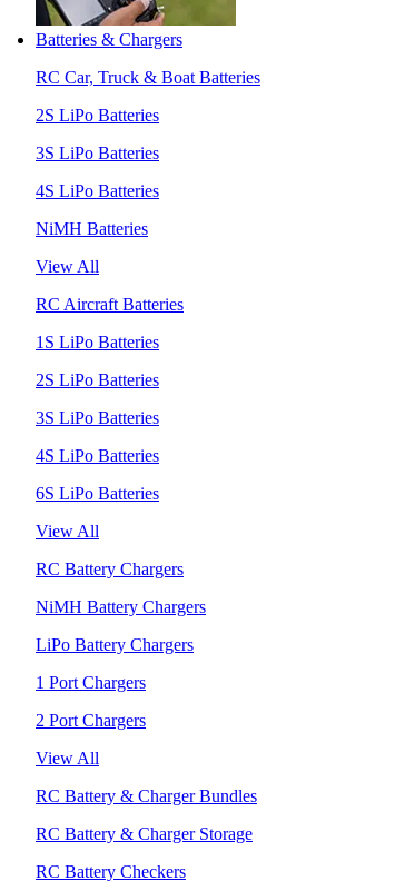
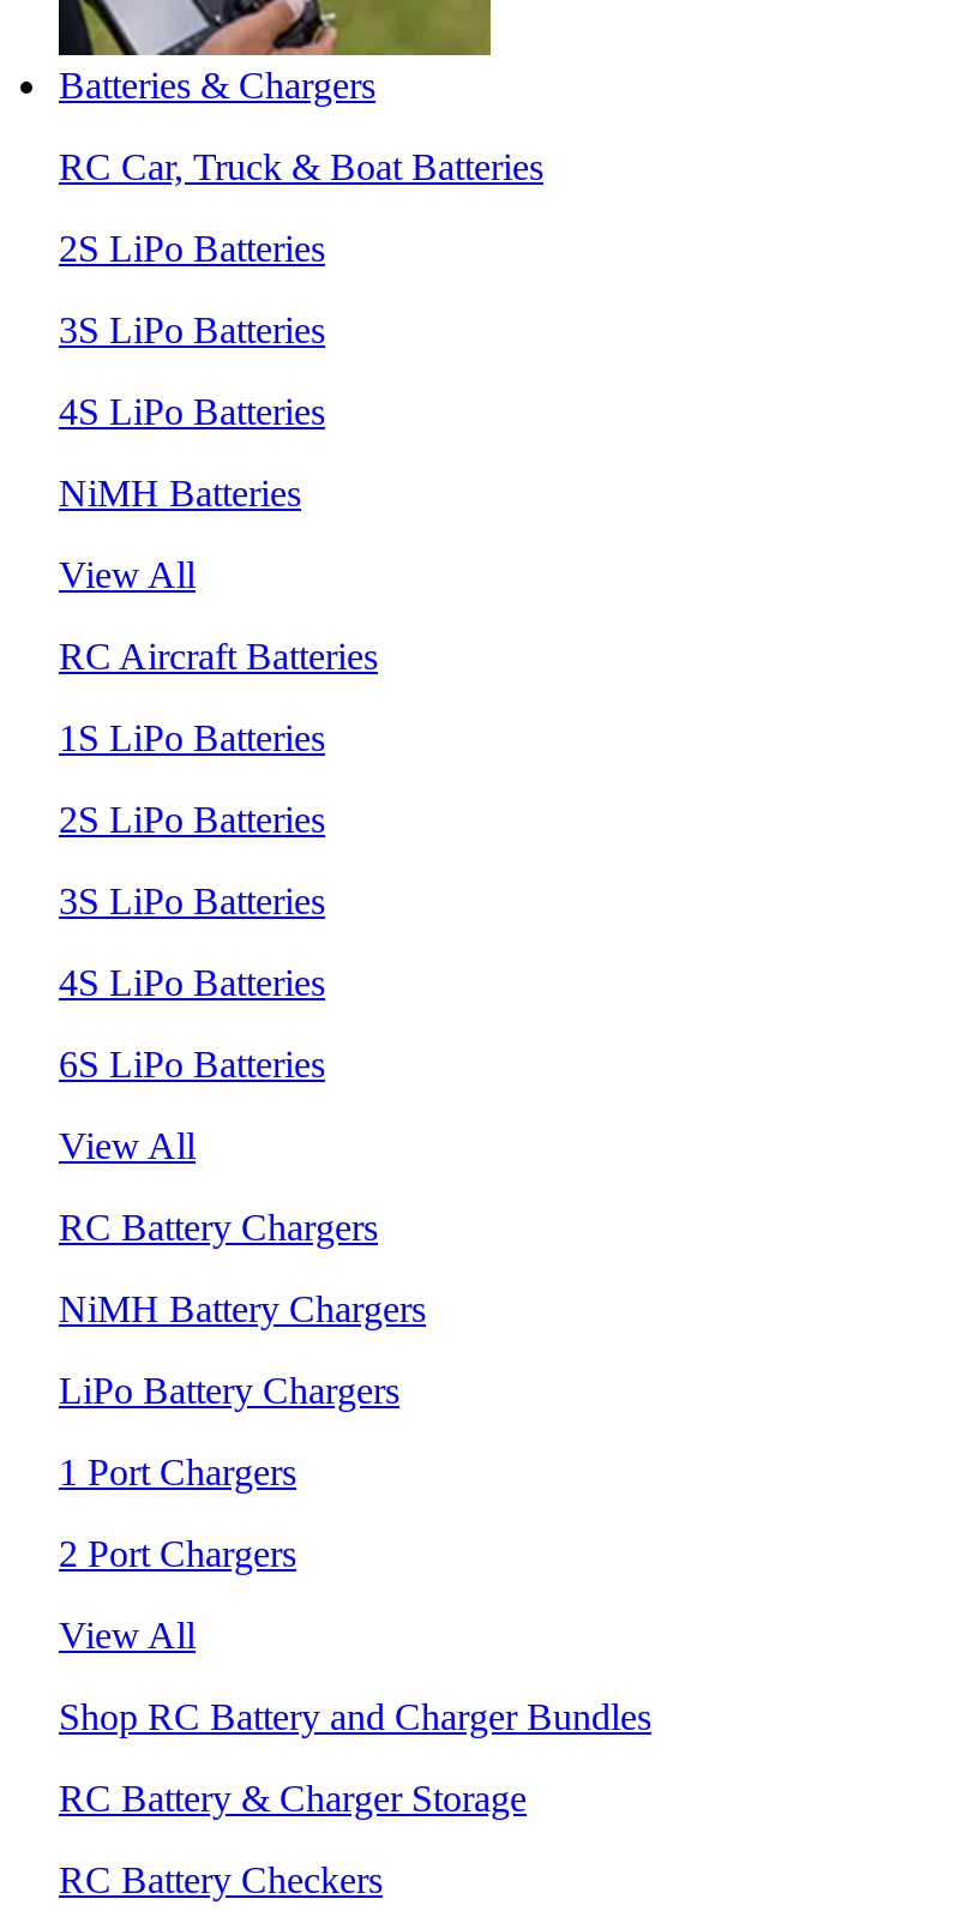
[36,786,257,805] RC Battery & Charger Bundles -> [59,1696,651,1737] Shop RC Battery and Charger Bundles

